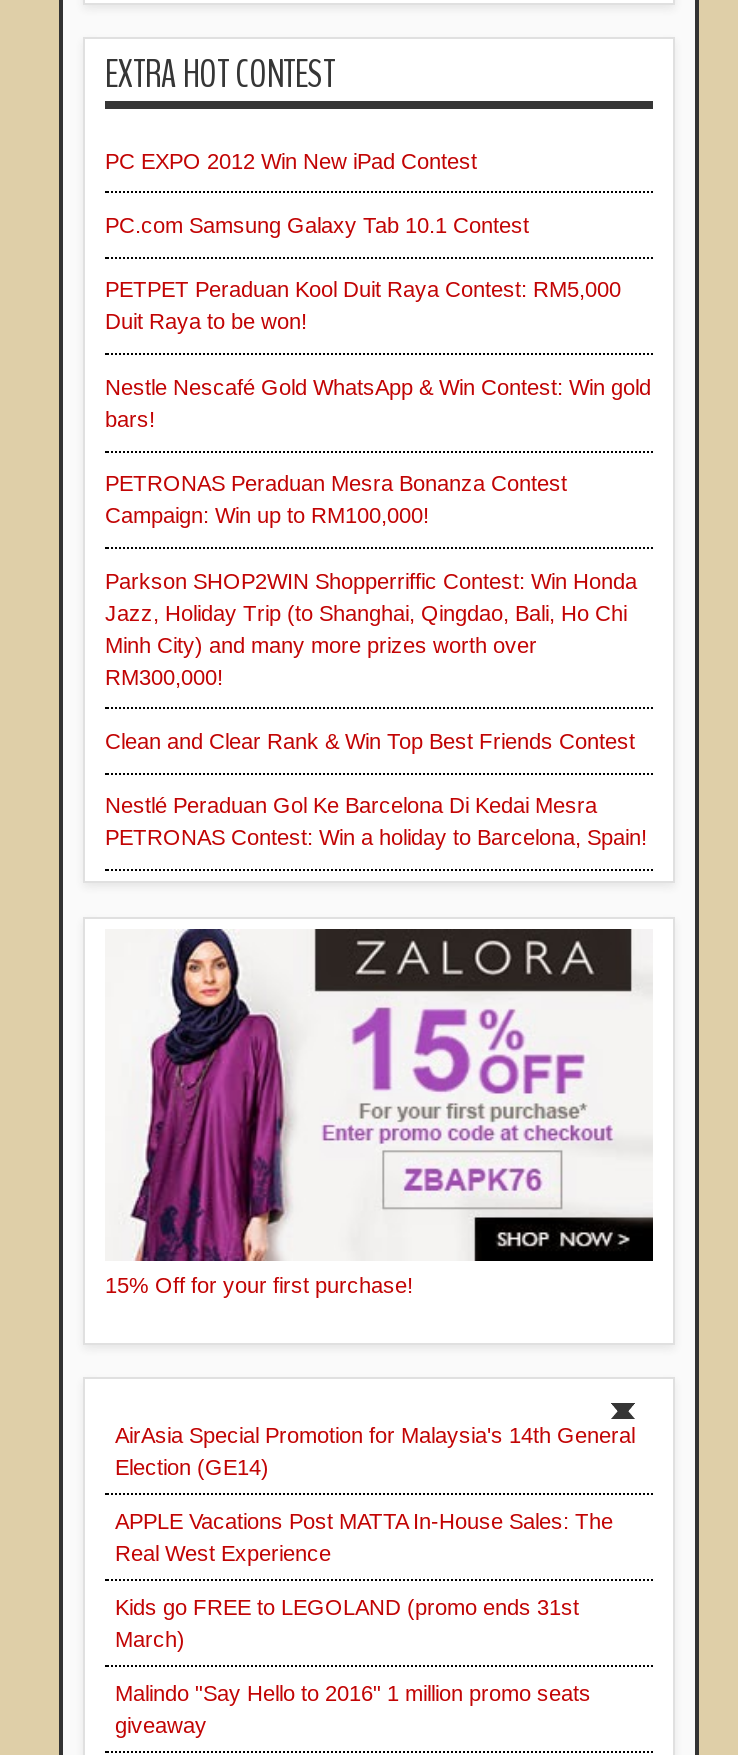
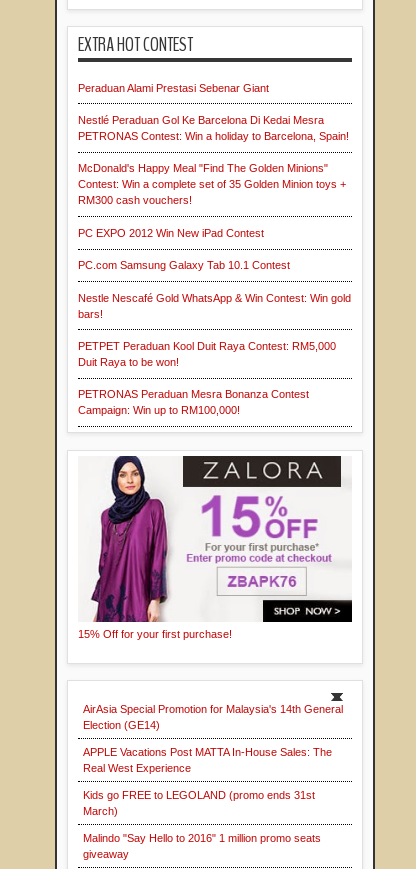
moved [105,148,651,527] -> [78,227,351,416]: PC EXPO 2012 Win New iPad Contest | PC.com Samsung Galaxy Tab 10.1 Contest | Nestle Nescafé Gold WhatsApp & Win Contest: Win gold | bars! | PETPET Peraduan Kool Duit Raya Contest: RM5,000 | Duit Raya to be won! | PETRONAS Peraduan Mesra Bonanza Contest | Campaign: Win up to RM100,000!
[105,568,637,753] Parkson SHOP2WIN Shopperriffic Contest: Win Honda | Jazz, Holiday Trip (to Shanghai, Qingdao, Bali, Ho Chi | Minh City) and many more prizes worth over | RM300,000! | Clean and Clear Rank & Win Top Best Friends Contest -> [78,82,269,94] Peraduan Alami Prestasi Sebenar Giant
moved [105,794,647,850] -> [78,114,349,142]: Nestlé Peraduan Gol Ke Barcelona Di Kedai Mesra | PETRONAS Contest: Win a holiday to Barcelona, Spain!
none -> [78,162,346,206] McDonald's Happy Meal "Find The Golden Minions" | Contest: Win a complete set of 35 Golden Minion toys + | RM300 cash vouchers!

